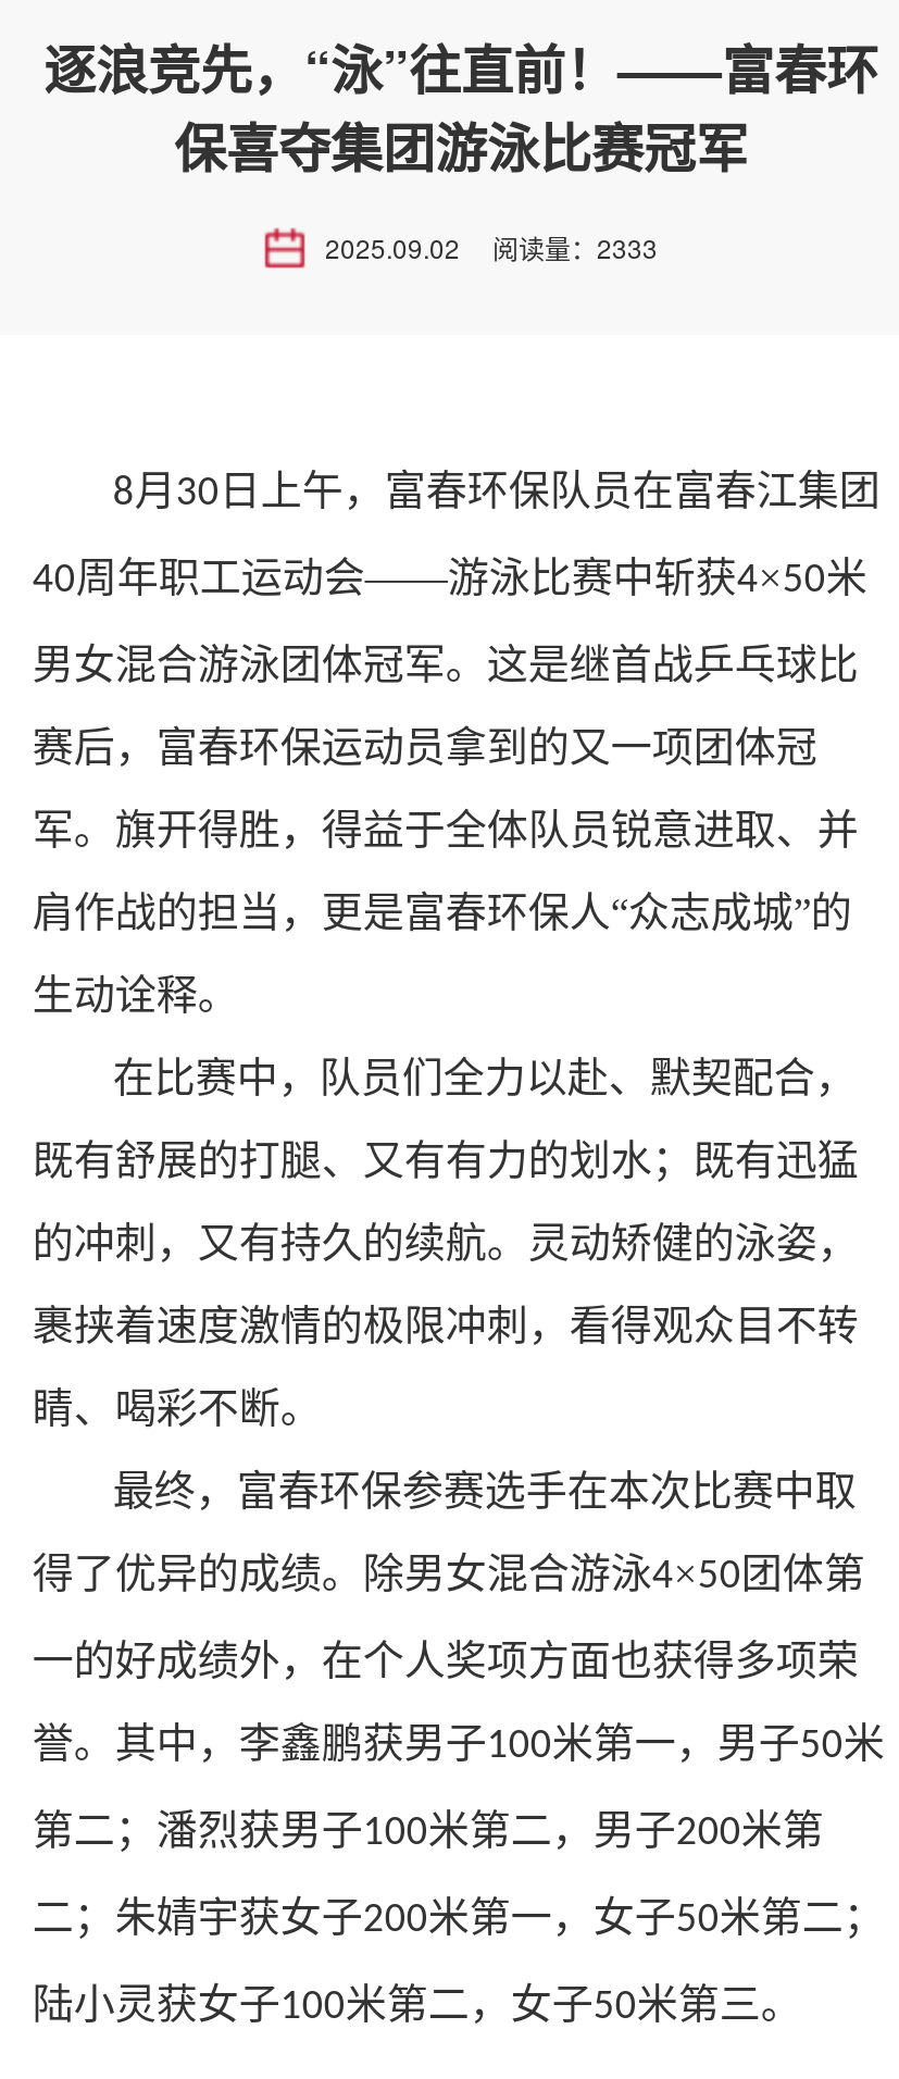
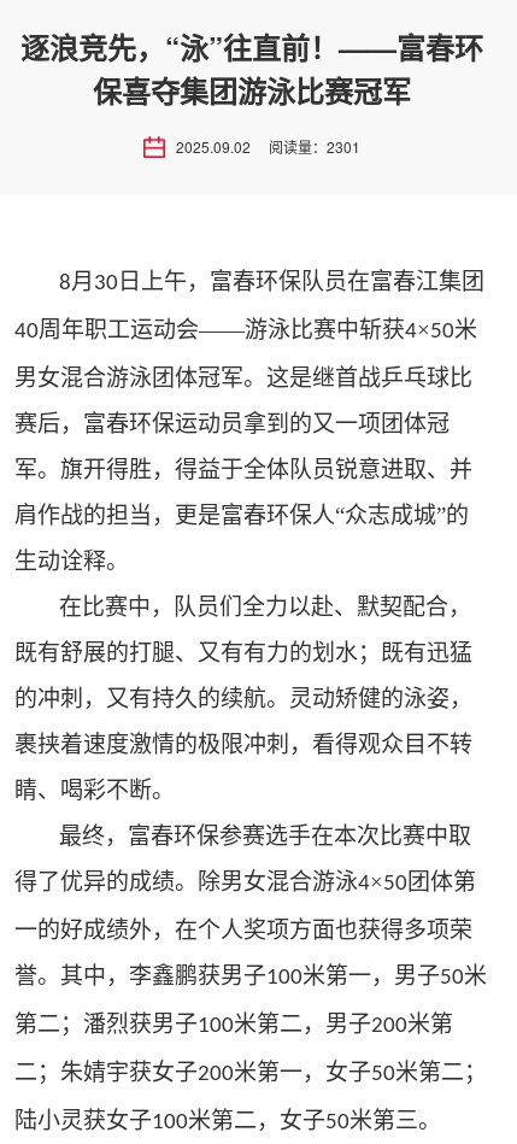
[325,228,658,265] 2025.09.02 阅读量：2333 -> [177,136,361,157] 2025.09.02 阅读量：2301

